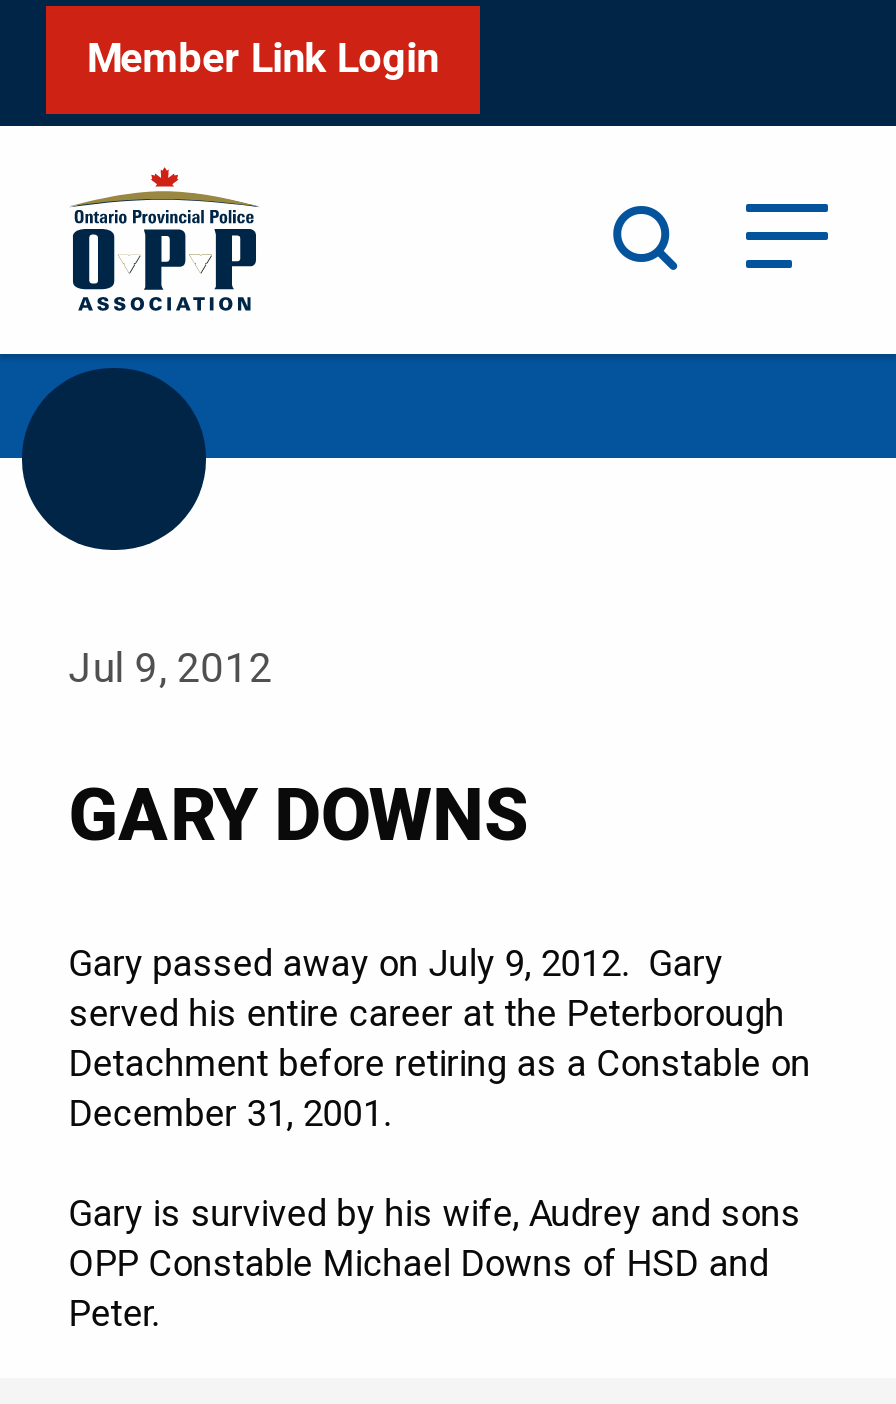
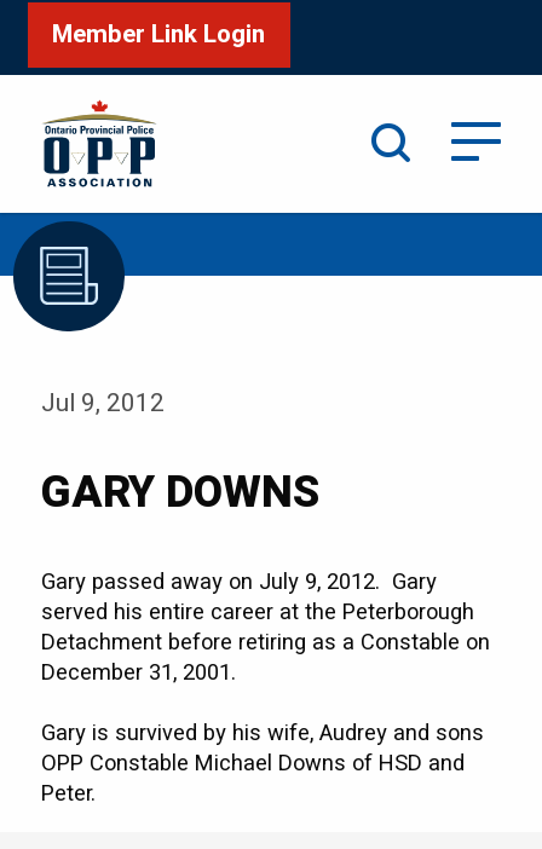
none -> [39,246,99,306] [image]

